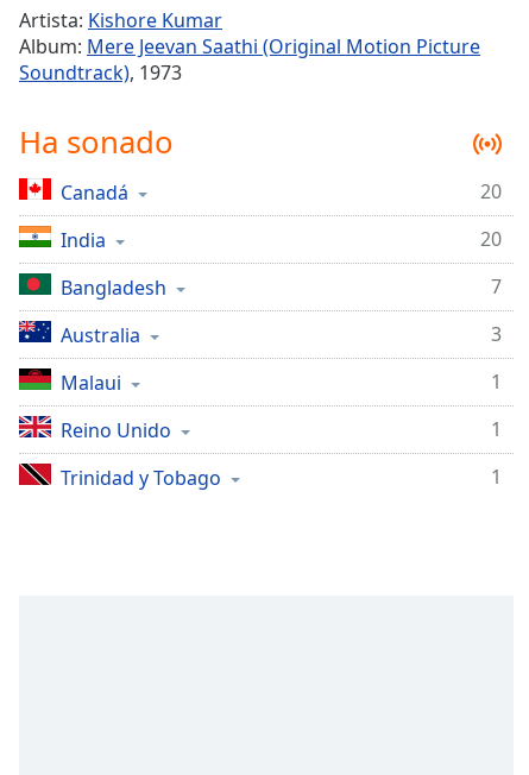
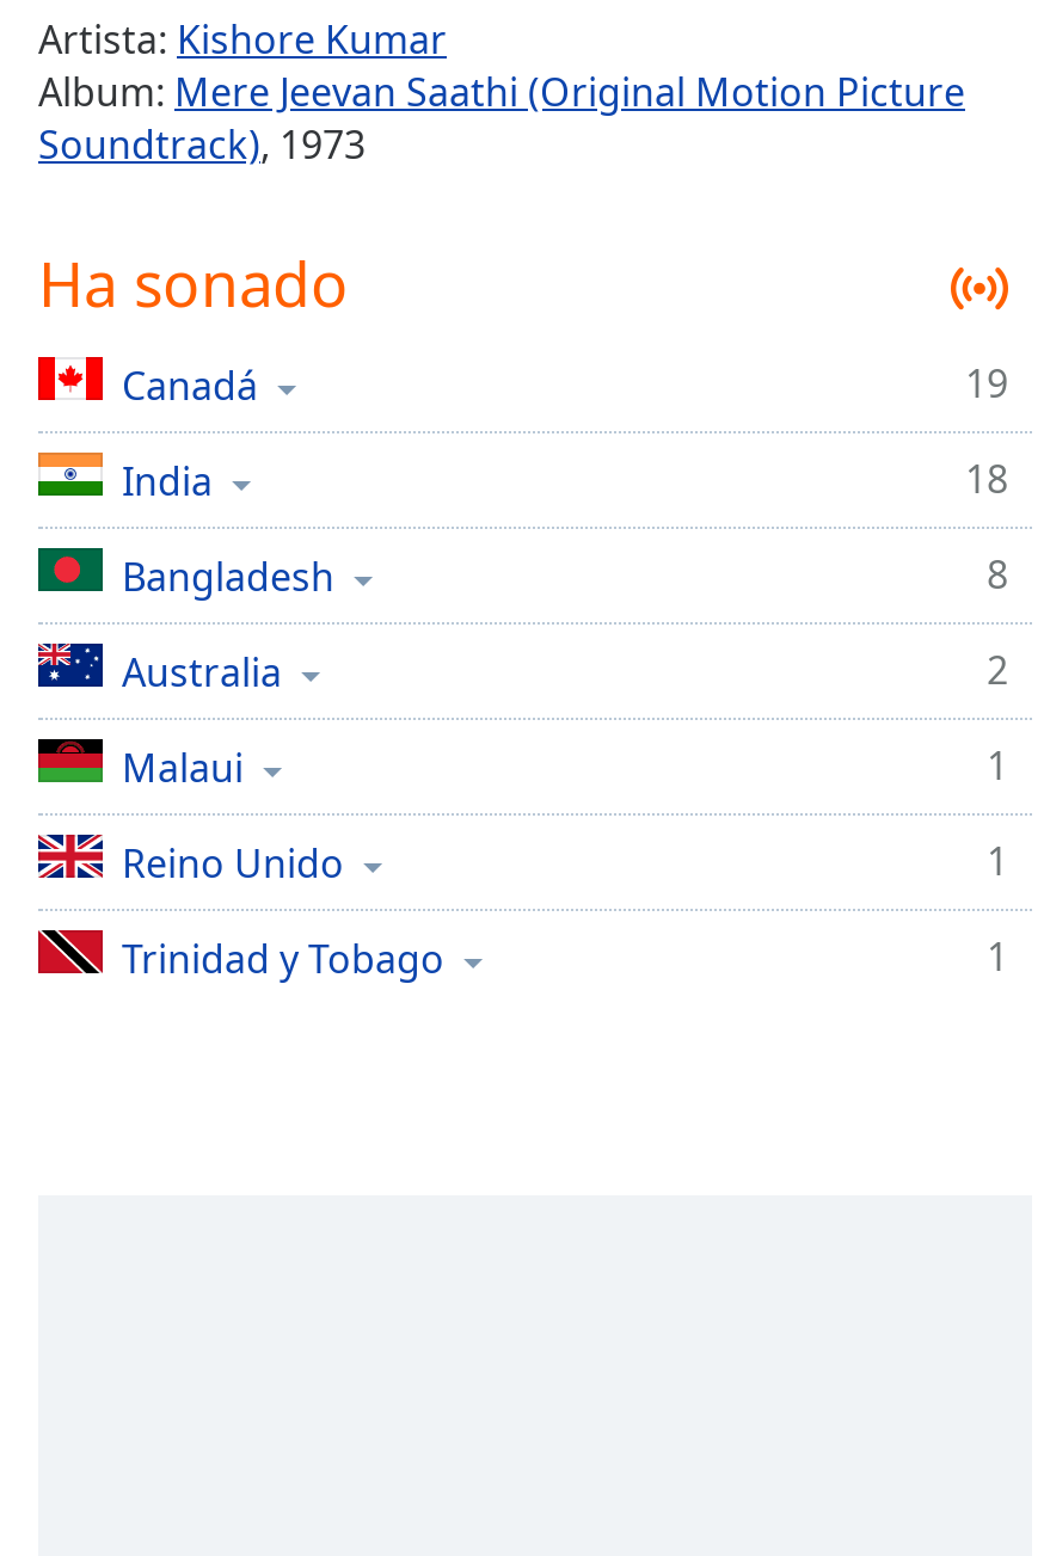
[480,178,502,204] 20 -> [965,357,1008,410] 19
[480,226,502,252] 20 -> [965,453,1008,505] 18
[491,273,502,300] 7 -> [987,548,1008,601] 8
[491,321,502,347] 3 -> [987,644,1008,696] 2

